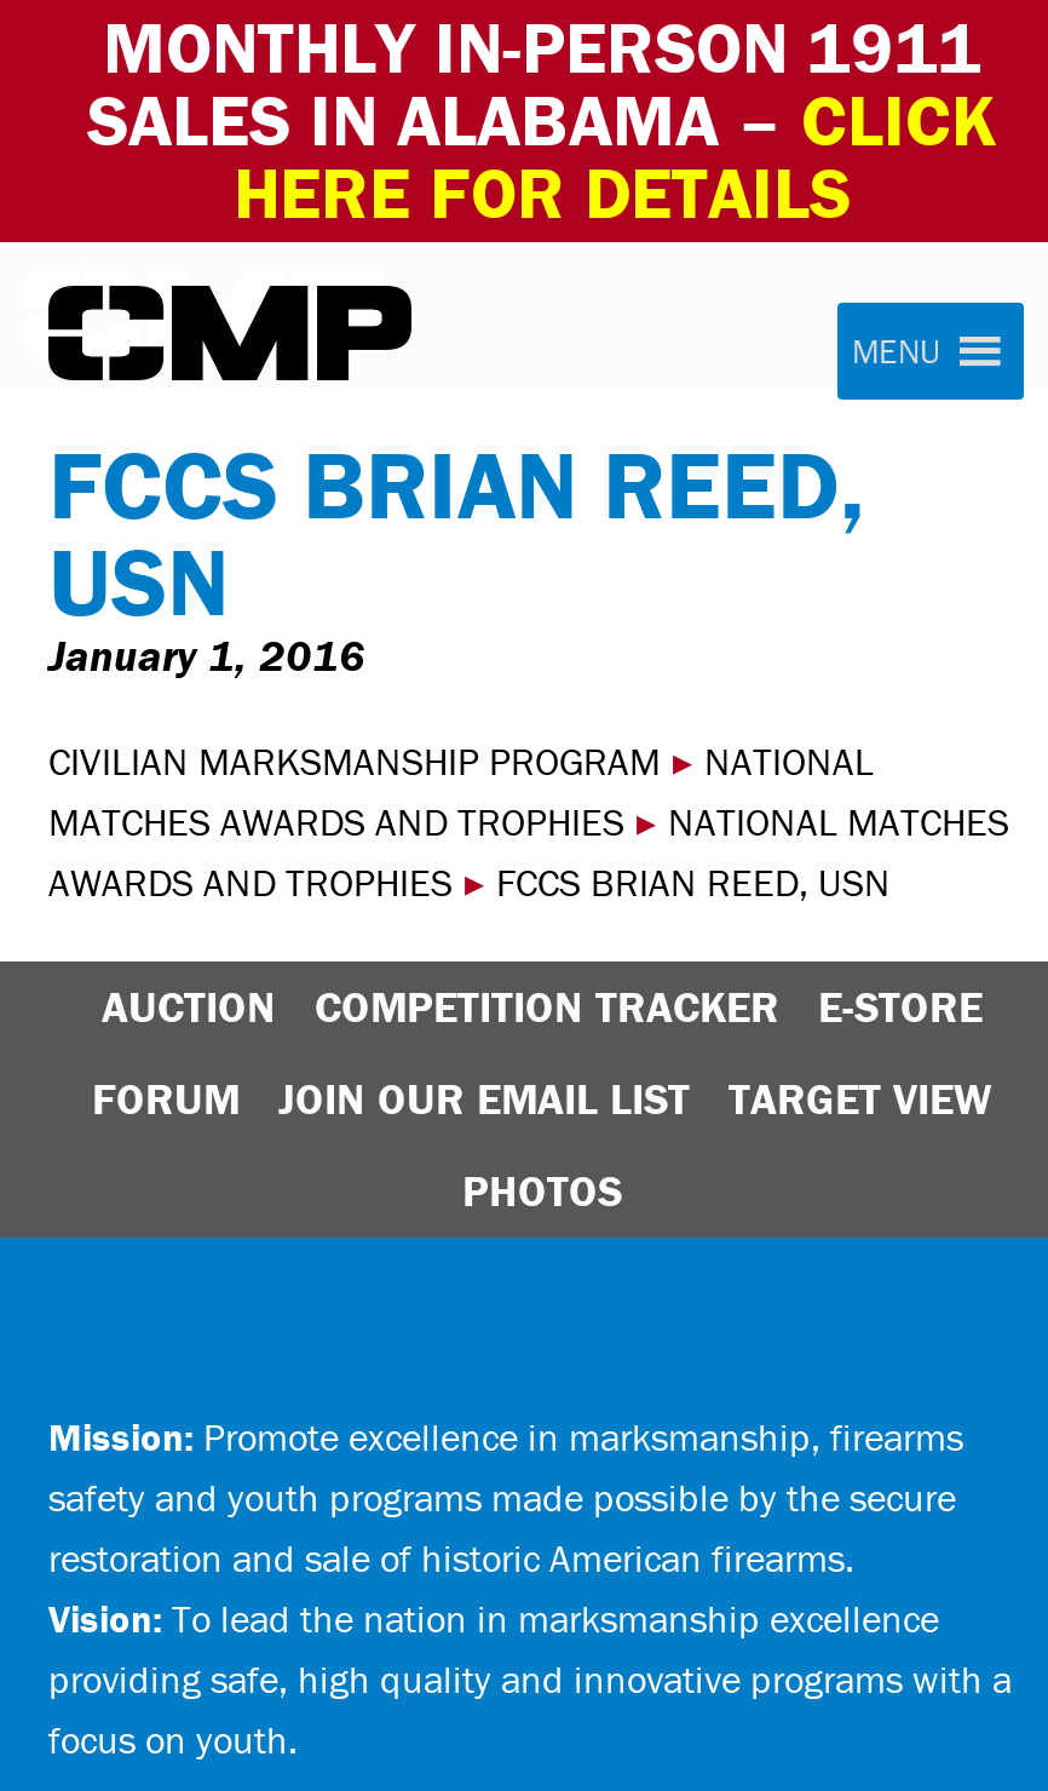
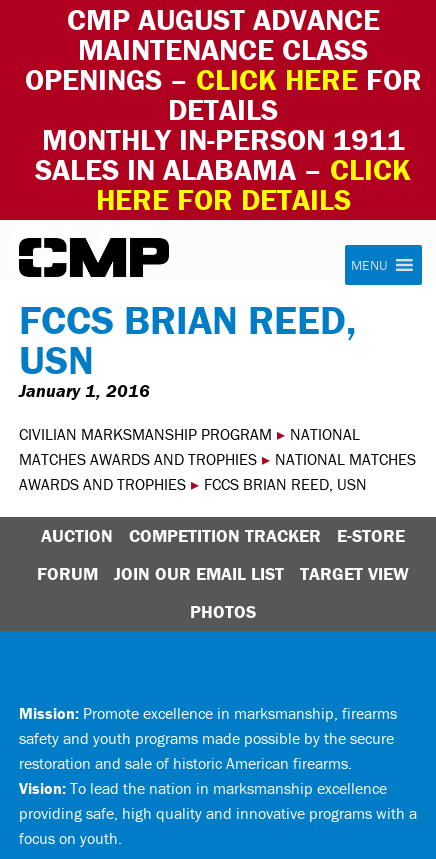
none -> [24,1,421,128] CMP AUGUST ADVANCE | MAINTENANCE CLASS | OPENINGS – CLICK HERE FOR | DETAILS

